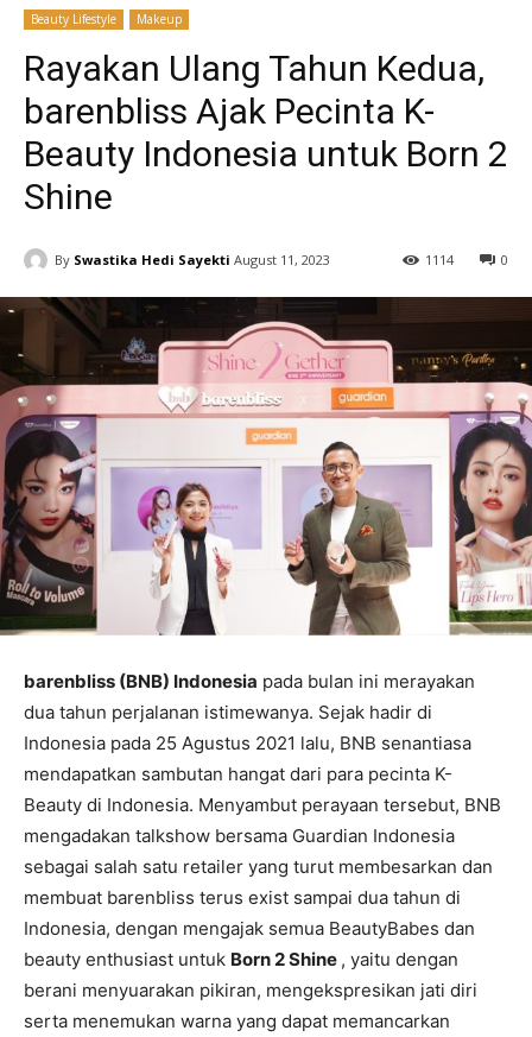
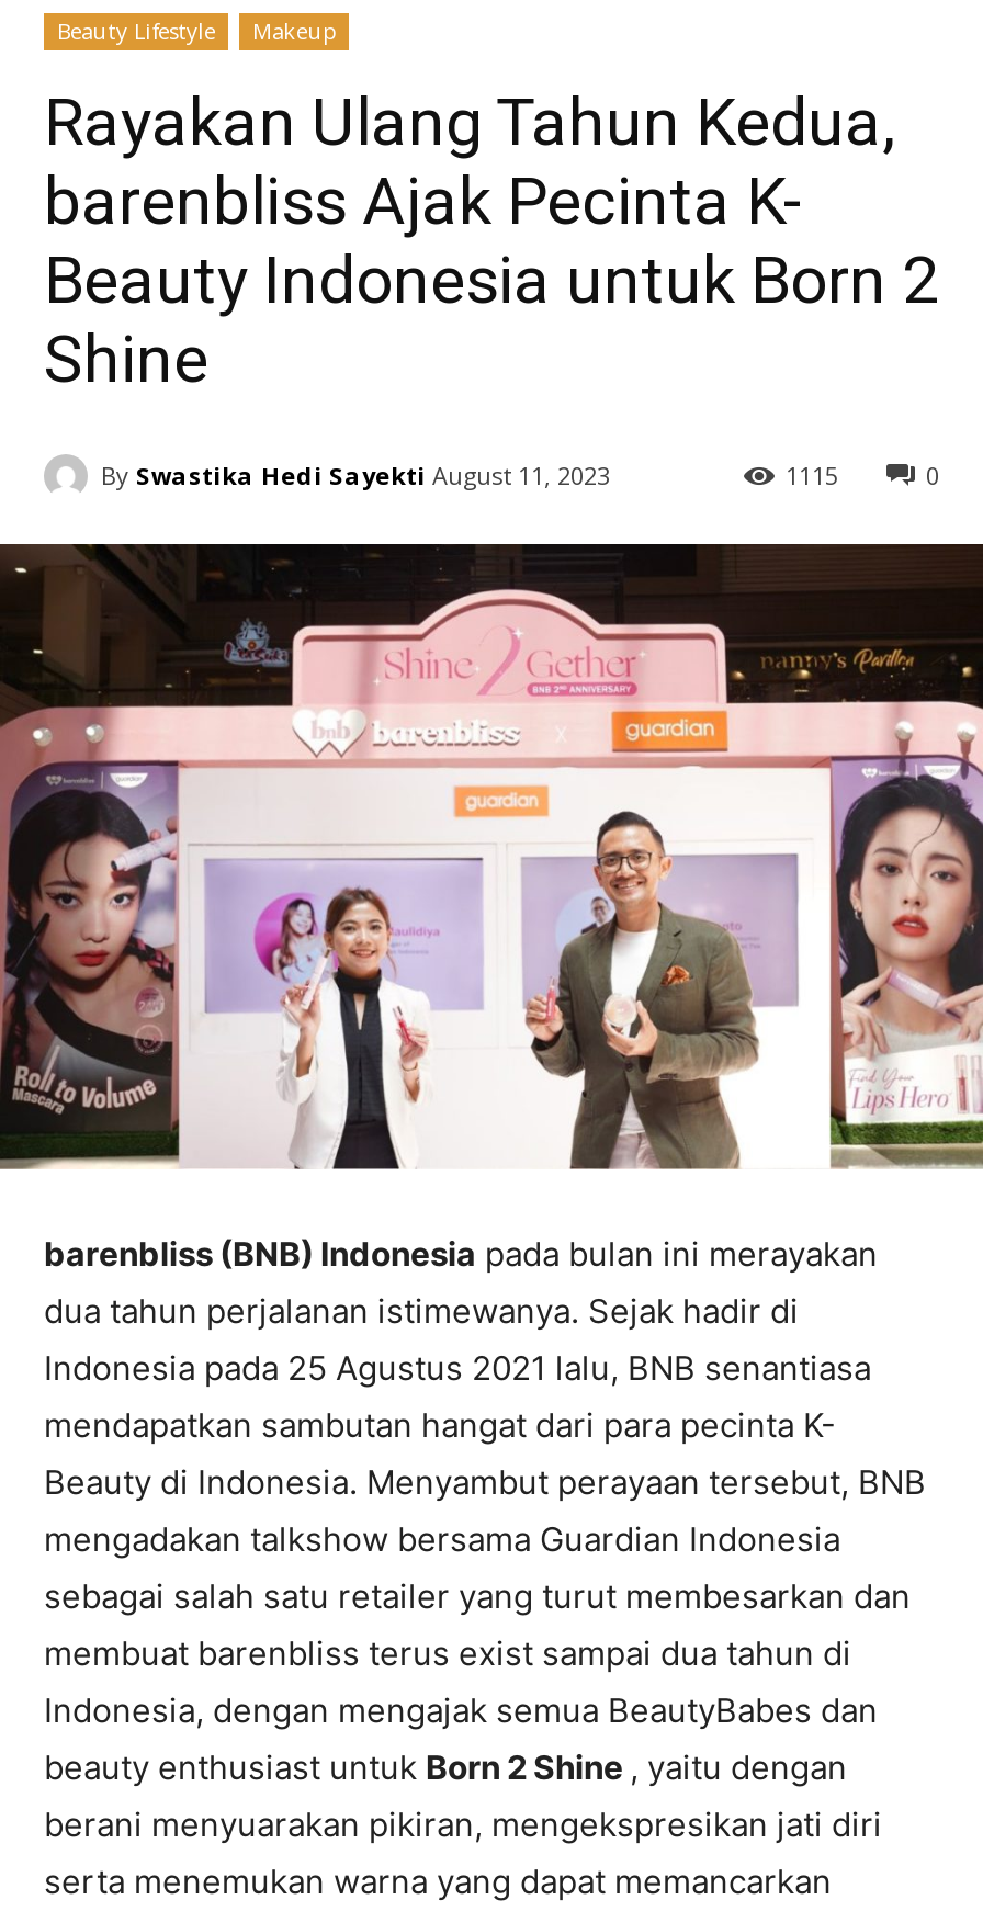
[425,251,454,269] 1114 -> [786,459,838,492] 1115

